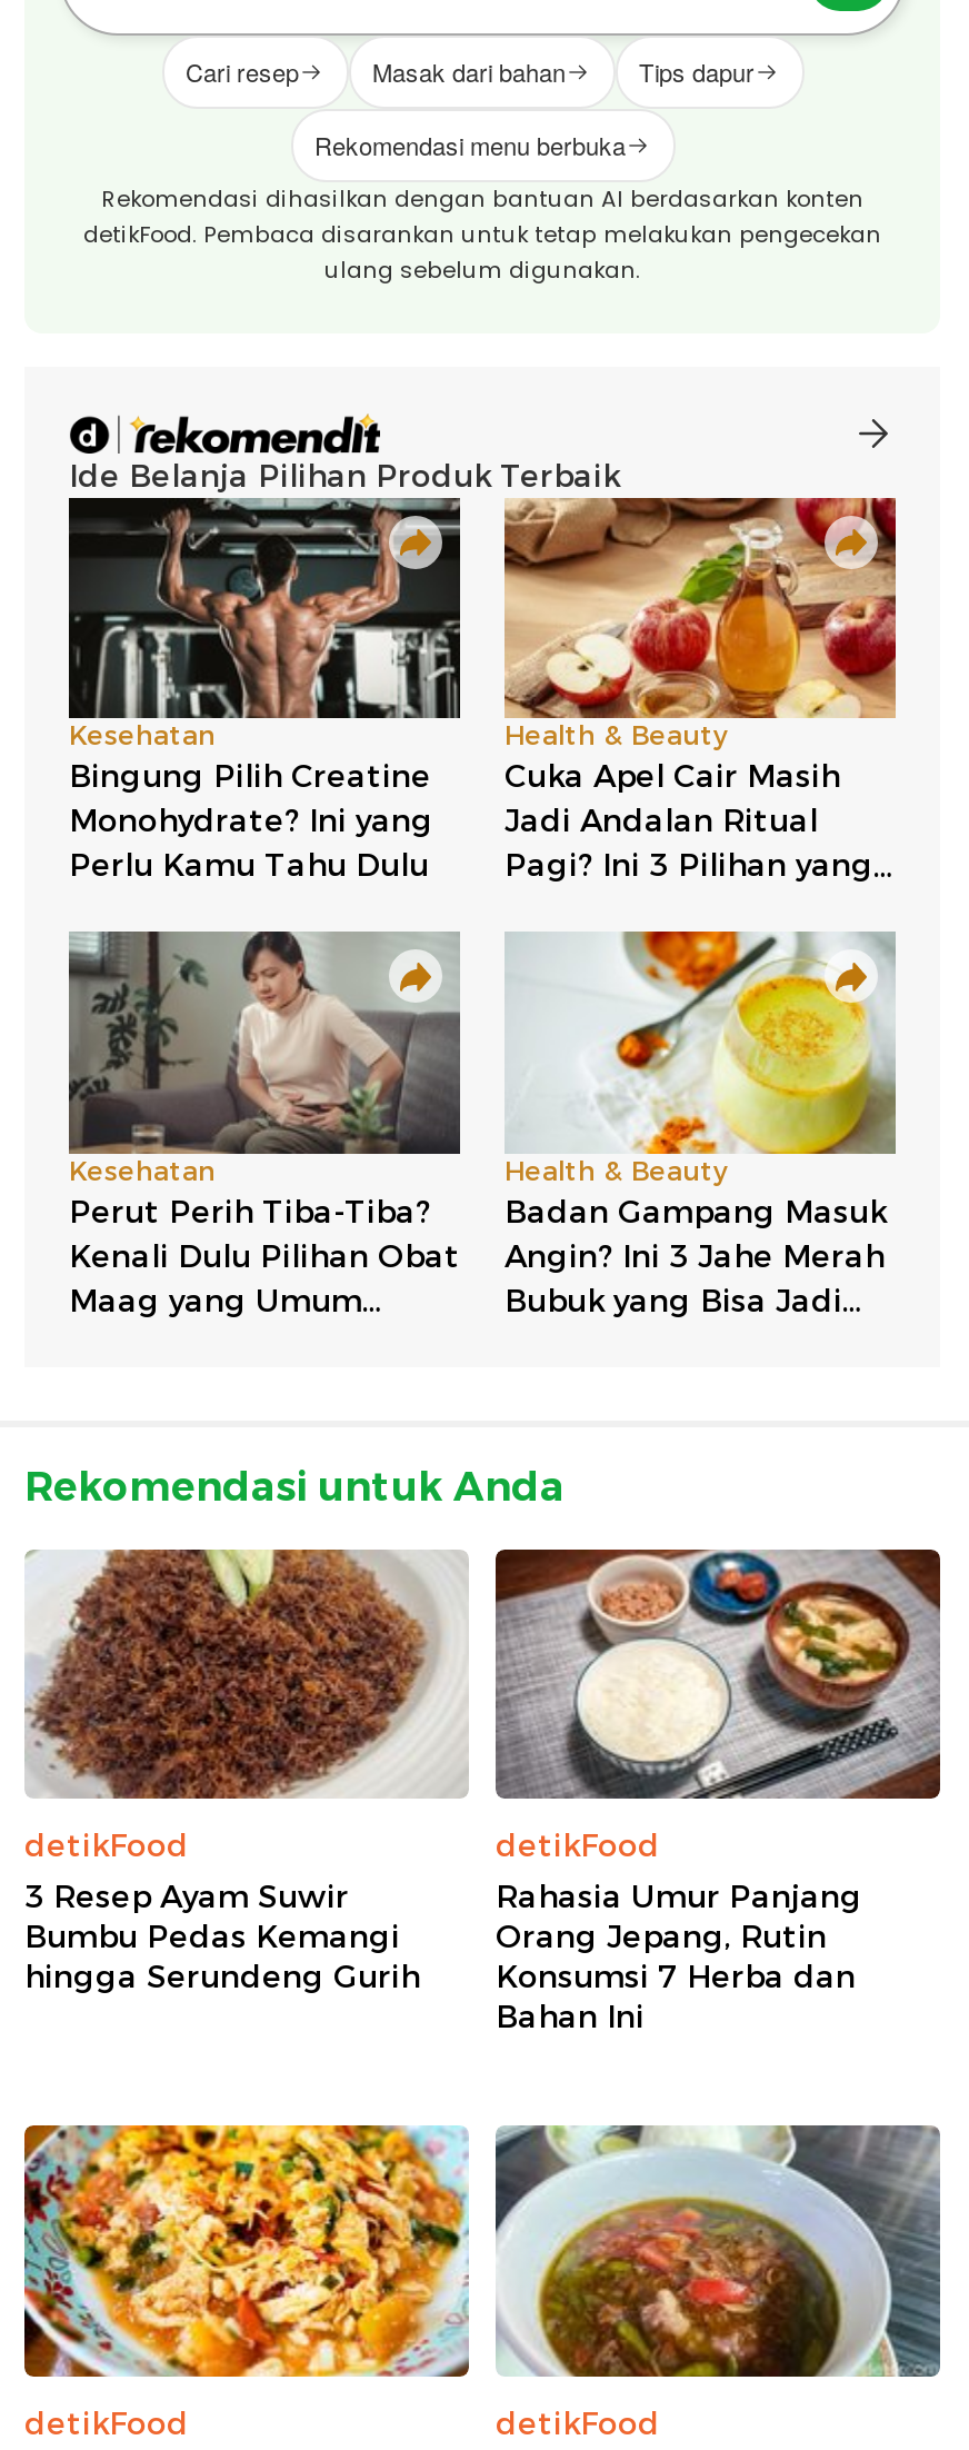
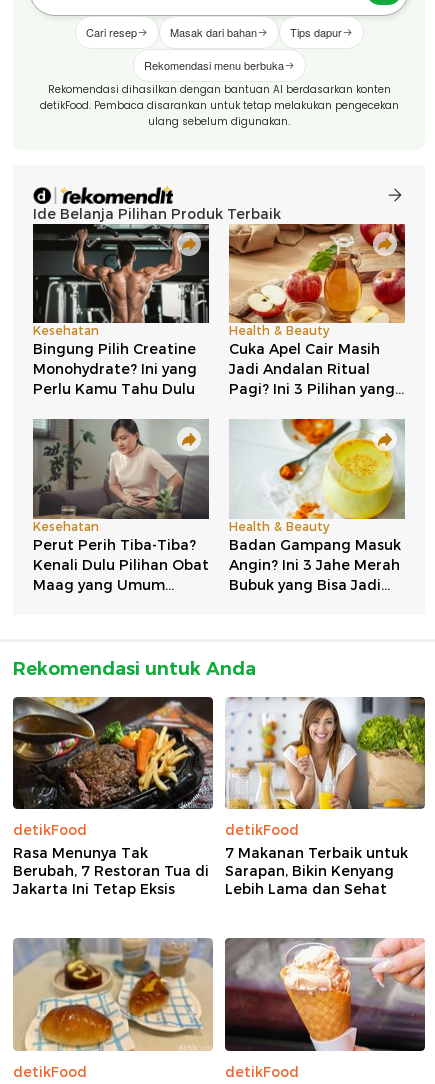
[24,1547,469,1997] [image] | 3 Resep Ayam Suwir | Bumbu Pedas Kemangi | hingga Serundeng Gurih -> [12,696,214,898] [image] | Rasa Menunya Tak | Berubah, 7 Restoran Tua di | Jakarta Ini Tetap Eksis
[493,1547,942,2037] [image] | Rahasia Umur Panjang | Orang Jepang, Rutin | Konsumsi 7 Herba dan | Bahan Ini -> [225,696,426,898] [image] | 7 Makanan Terbaik untuk | Sarapan, Bikin Kenyang | Lebih Lama dan Sehat
[22,2123,469,2379] [image] -> [13,937,213,1052] [image]
[496,2123,940,2379] [image] -> [224,937,425,1052] [image]

